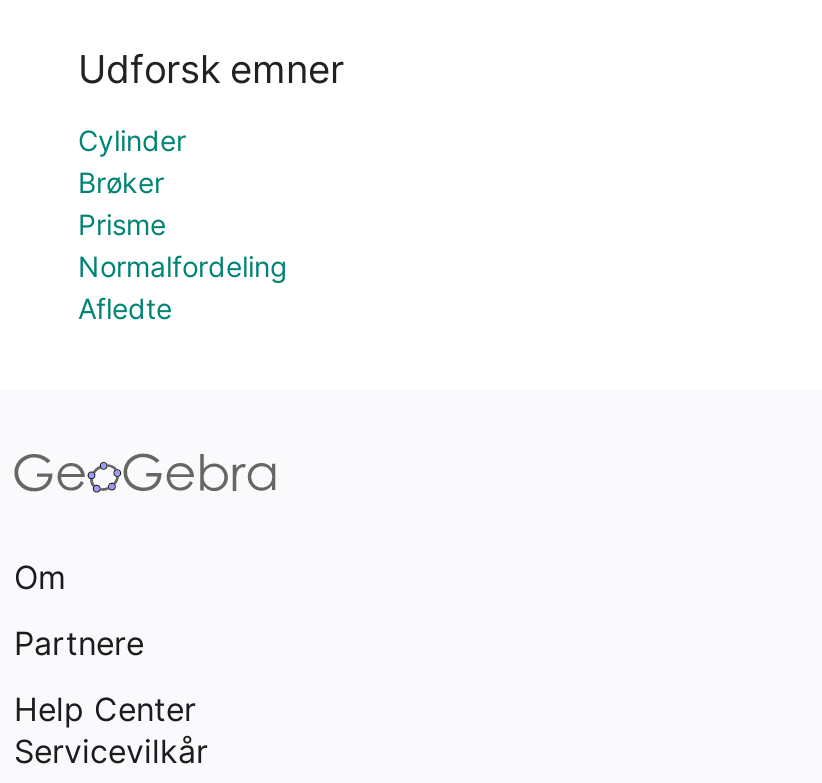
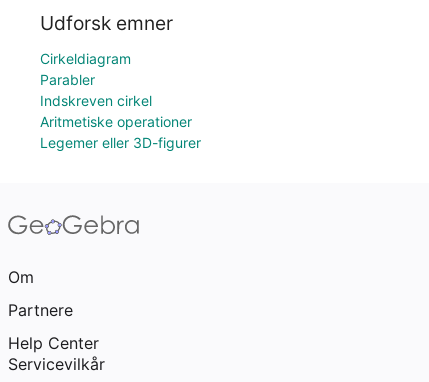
[78,123,288,325] Cylinder | Brøker | Prisme | Normalfordeling | Afledte -> [40,50,201,151] Cirkeldiagram | Parabler | Indskreven cirkel | Aritmetiske operationer | Legemer eller 3D-figurer

